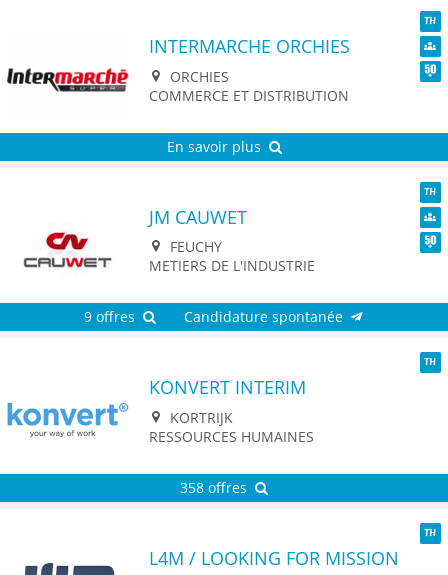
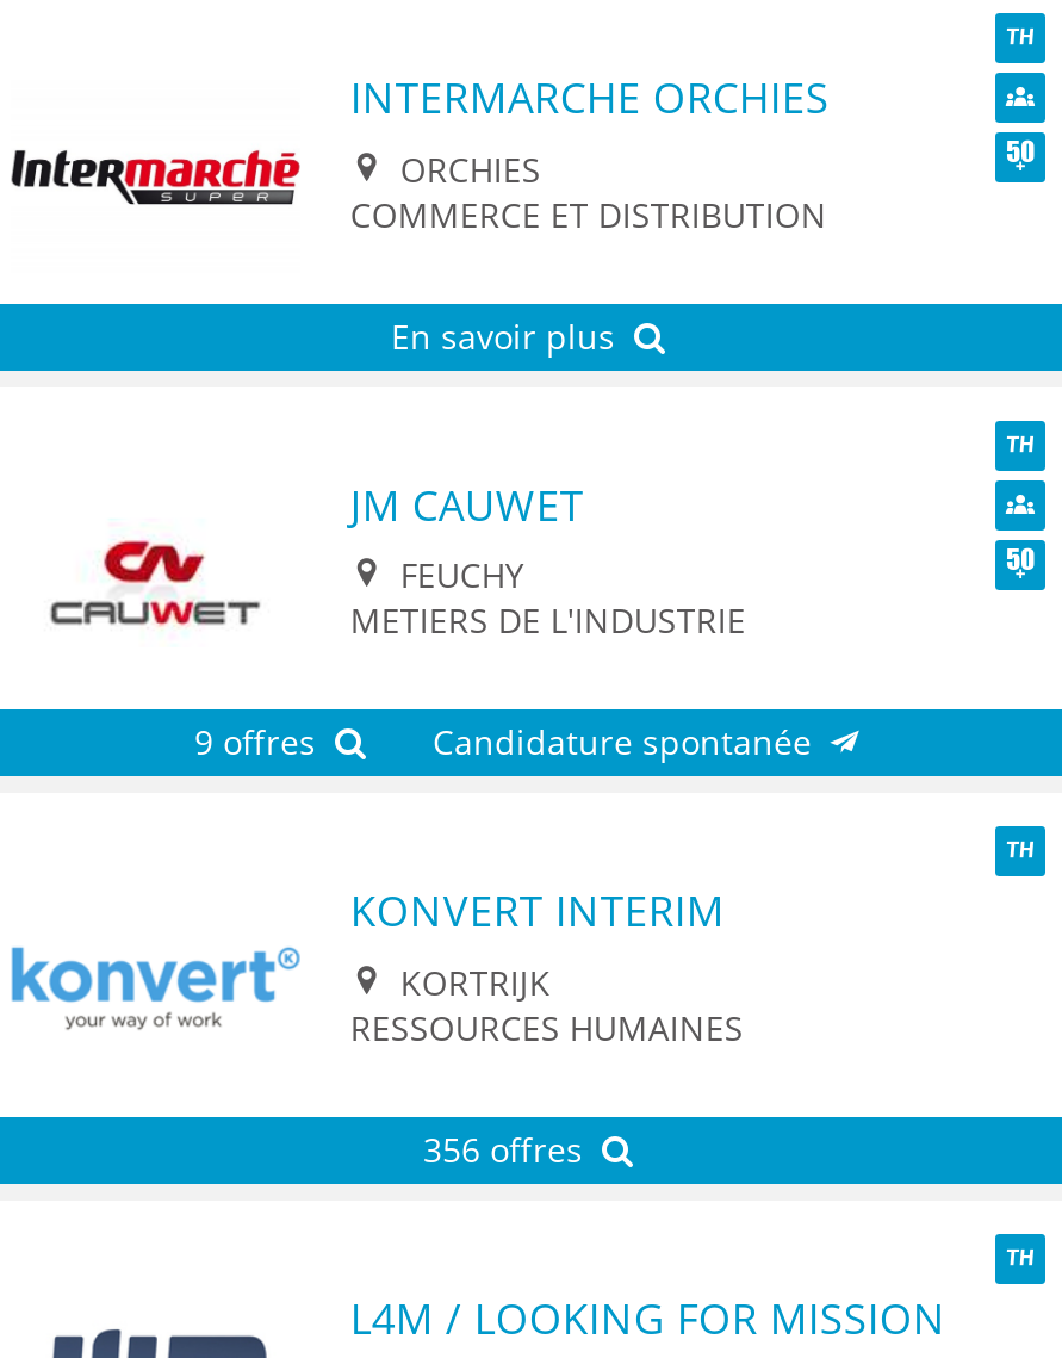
[180,478,247,497] 358 offres -> [423,1126,583,1172] 356 offres

